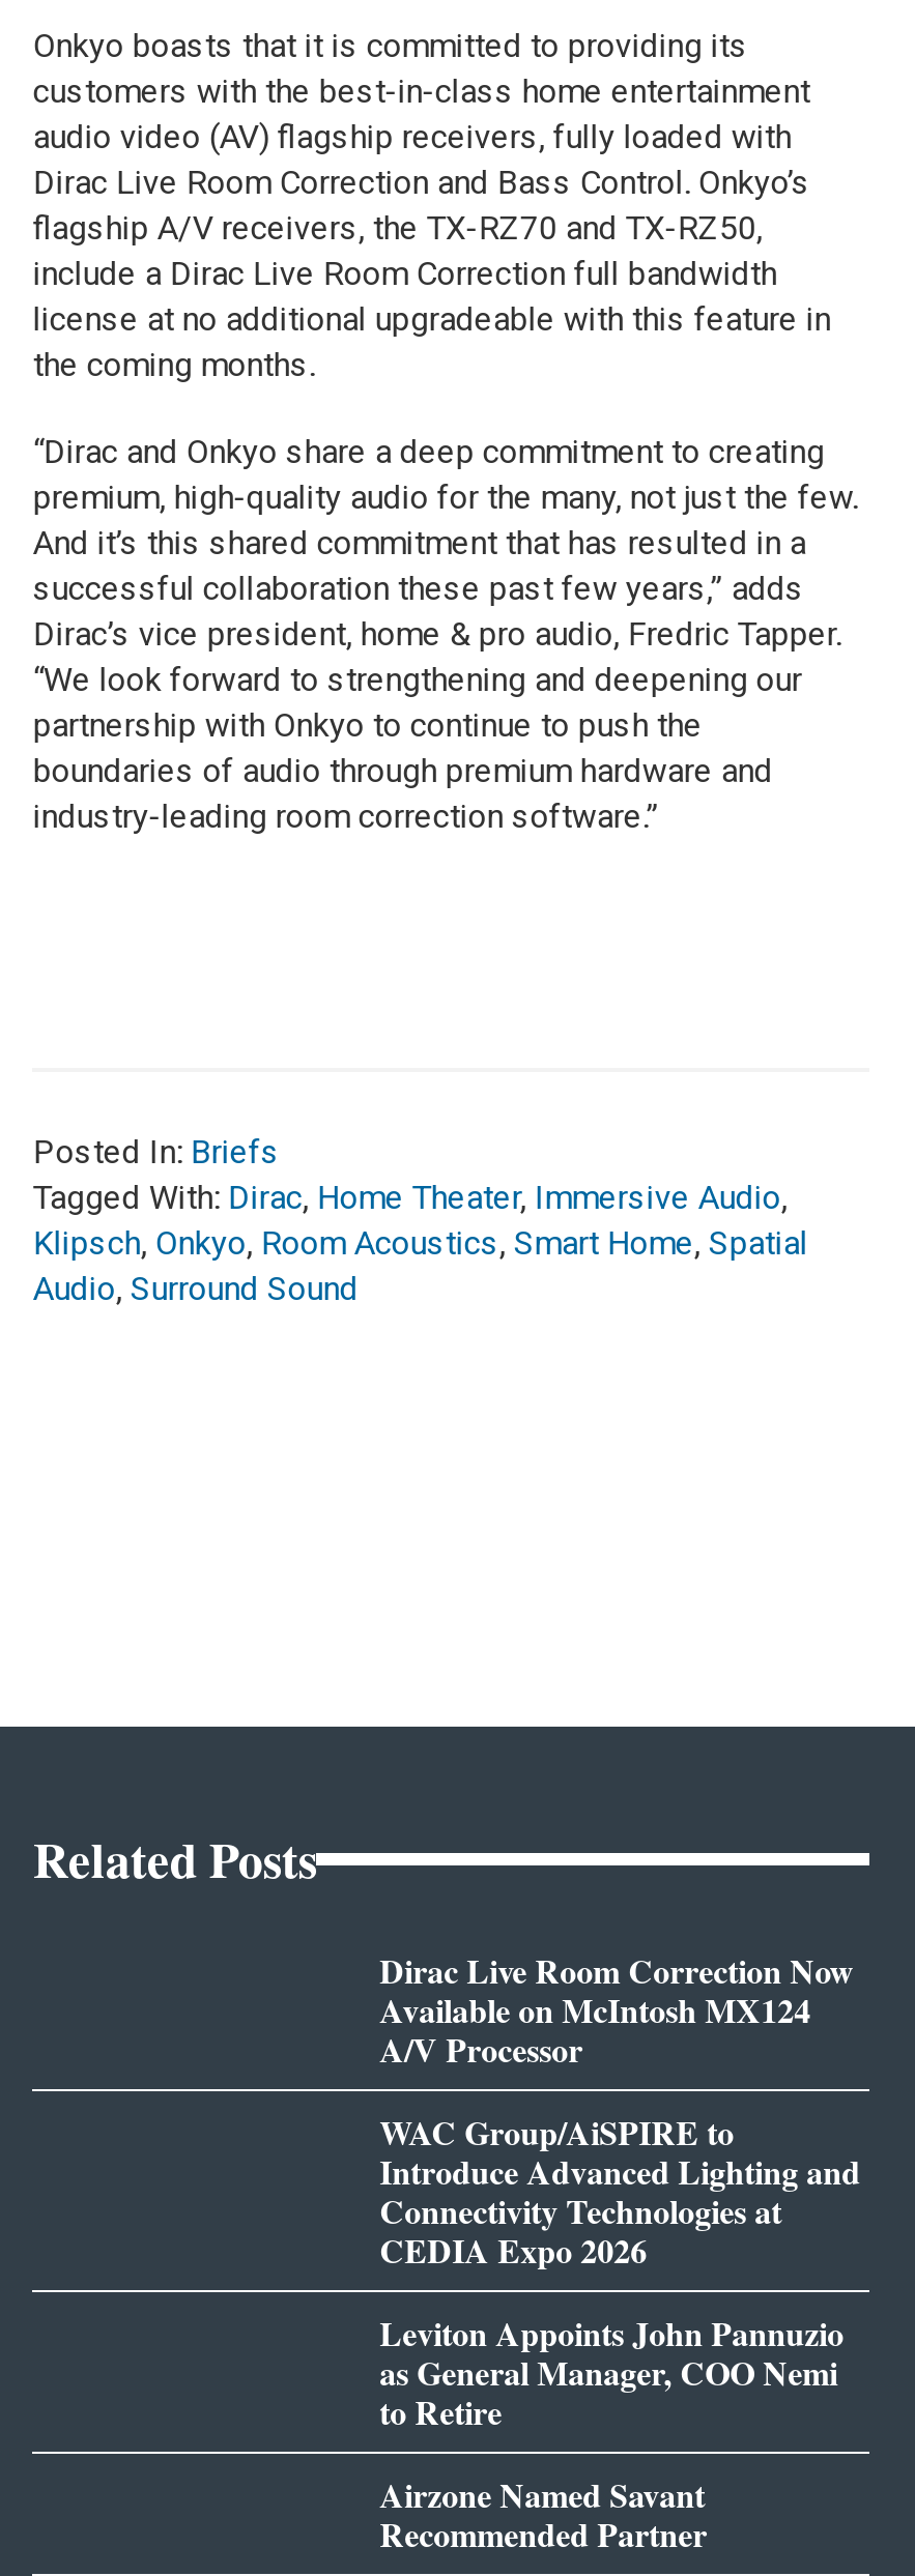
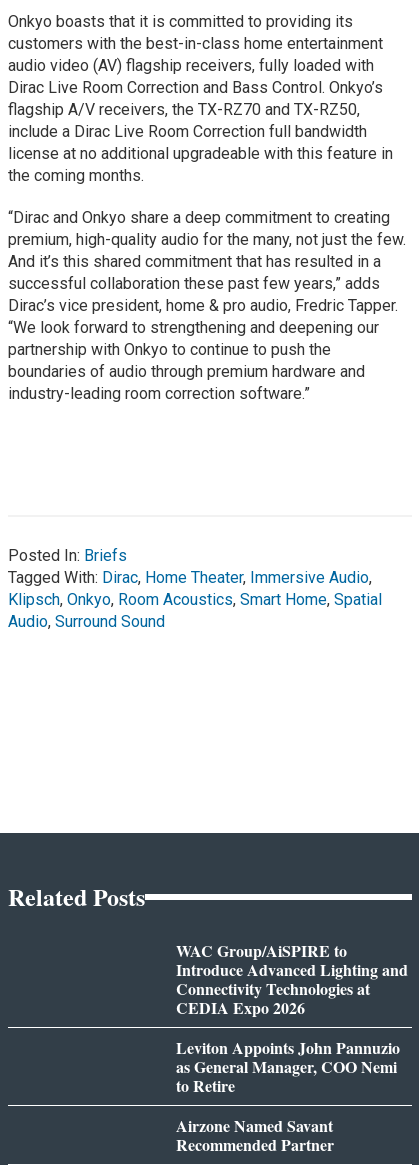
[380,1946,854,2072] Dirac Live Room Correction Now | Available on McIntosh MX124 | A/V Processor -> none

